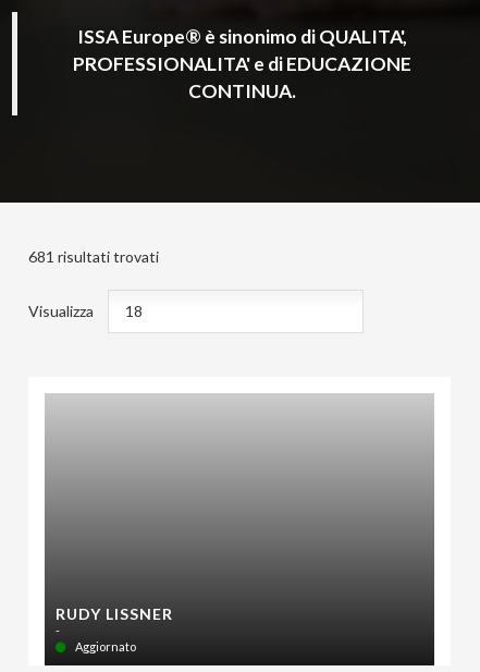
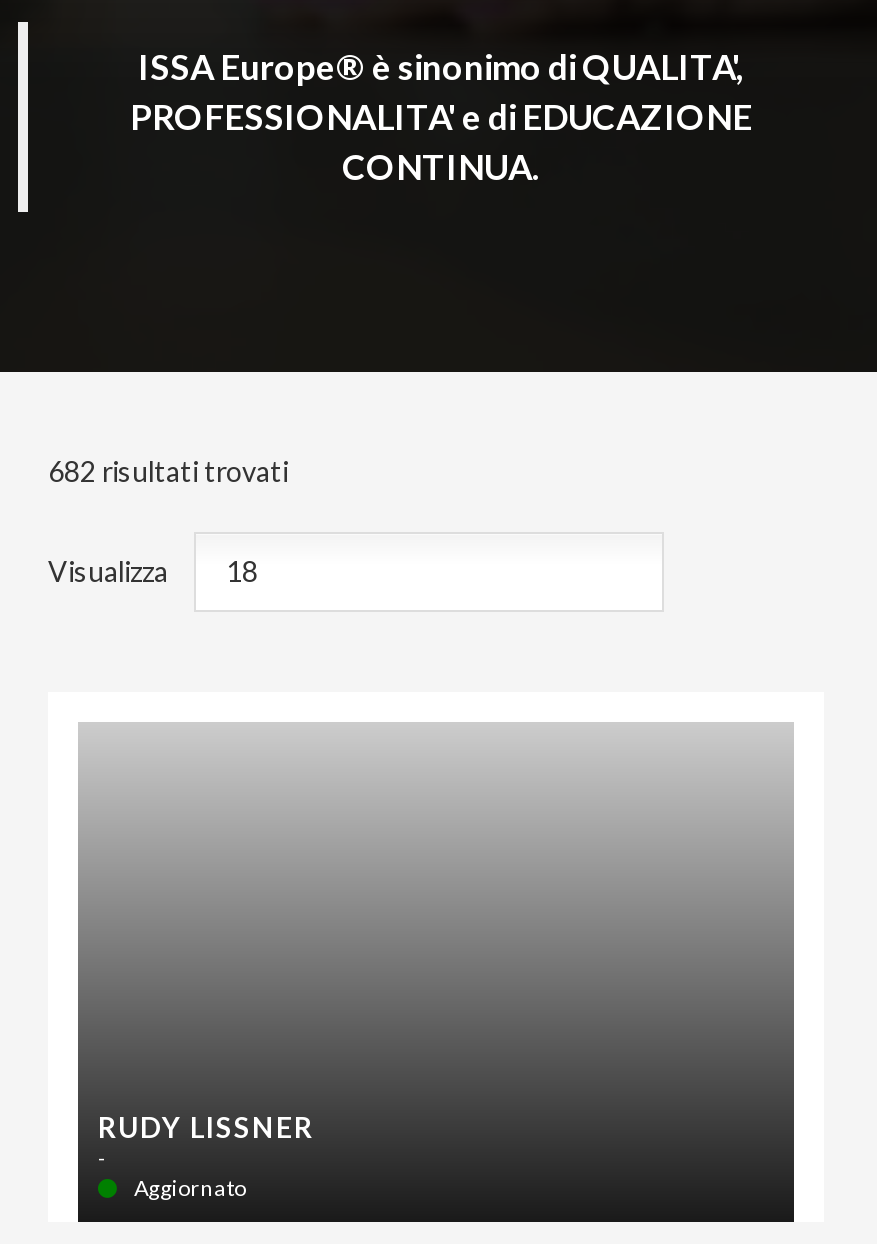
[28,247,159,266] 681 risultati trovati -> [48,454,288,488] 682 risultati trovati

